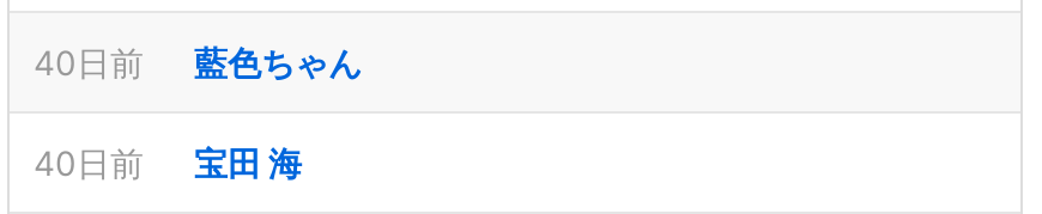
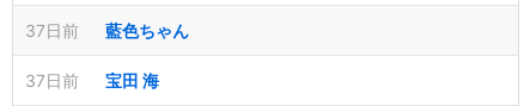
[34,42,362,82] 40日前 藍色ちゃん -> [25,20,189,40] 37日前 藍色ちゃん
[34,142,302,183] 40日前 宝田 海 -> [25,70,159,91] 37日前 宝田 海

